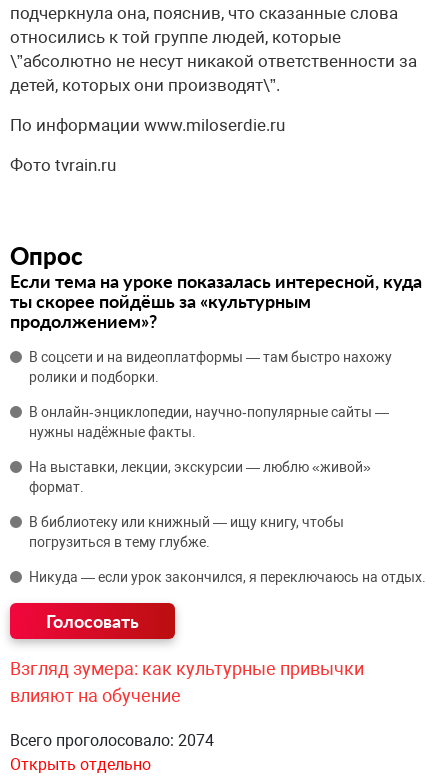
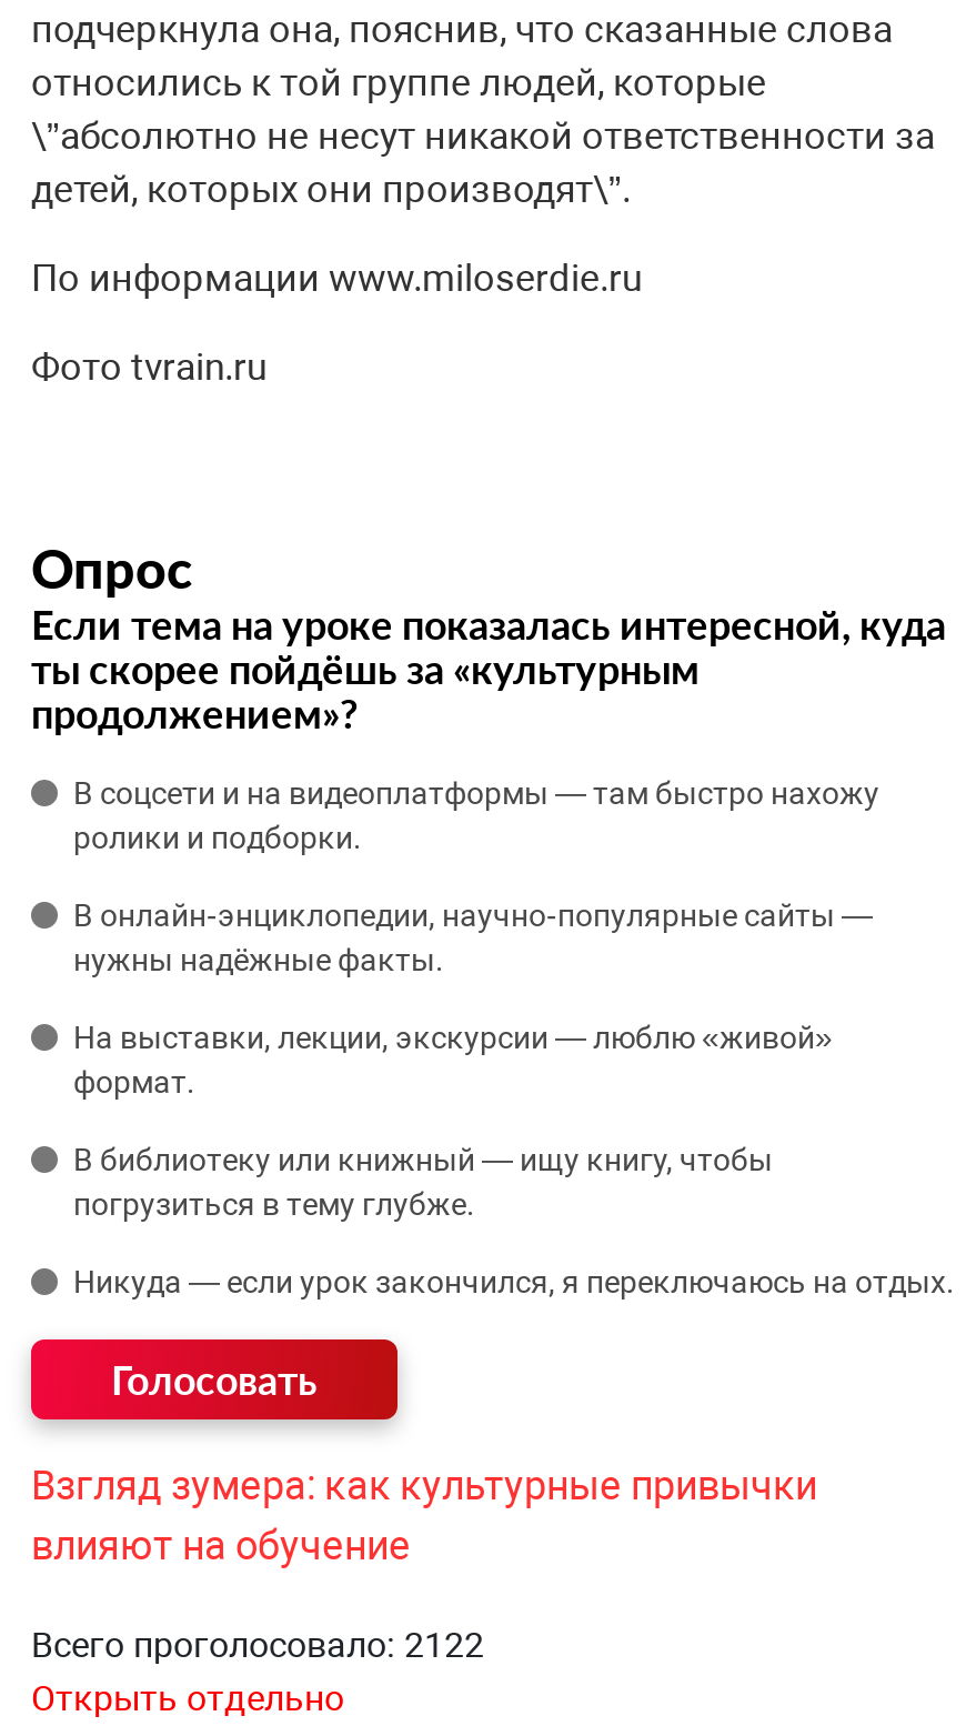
[10,730,214,749] Всего проголосовало: 2074 -> [31,1623,484,1665] Всего проголосовало: 2122

